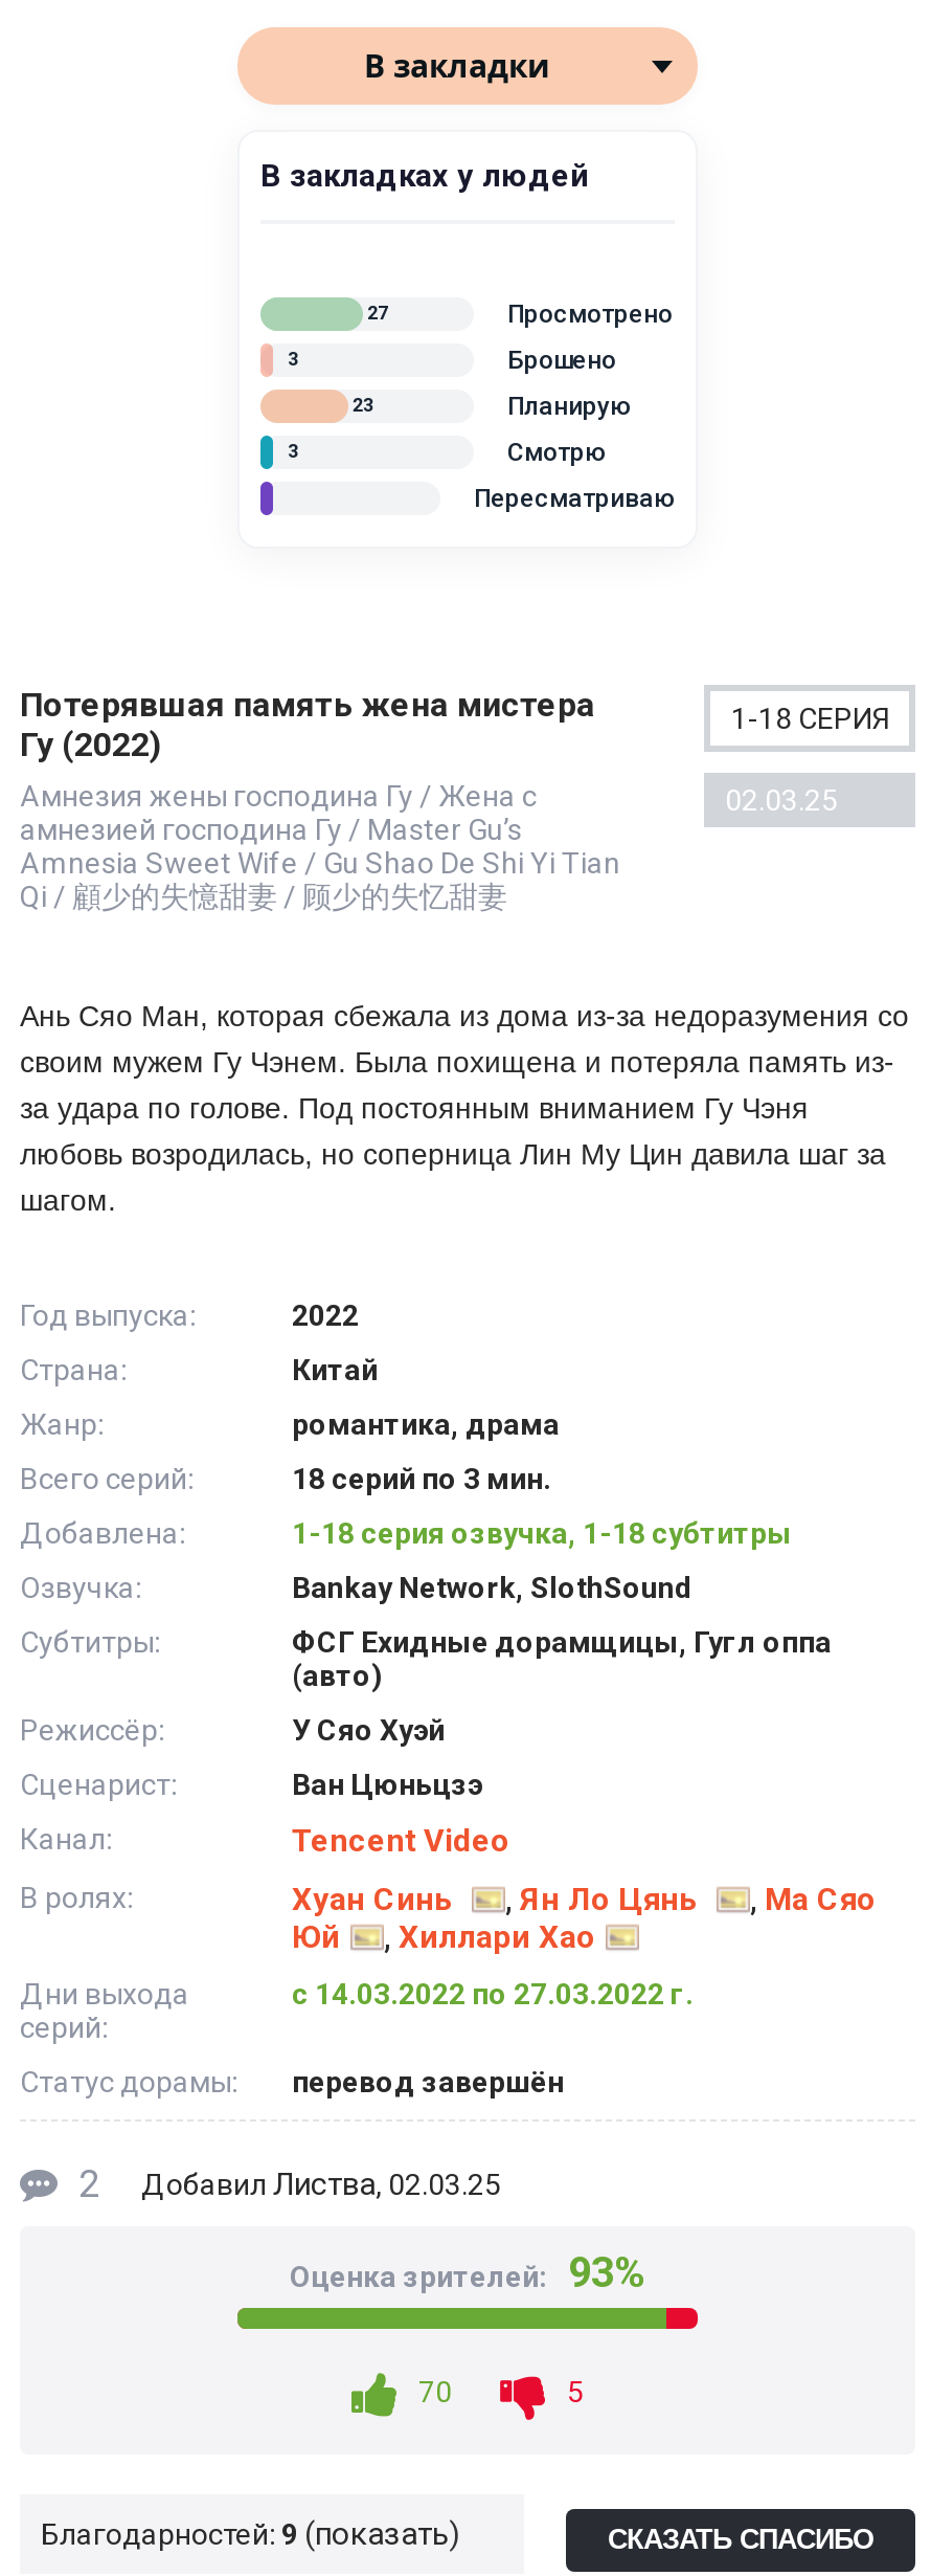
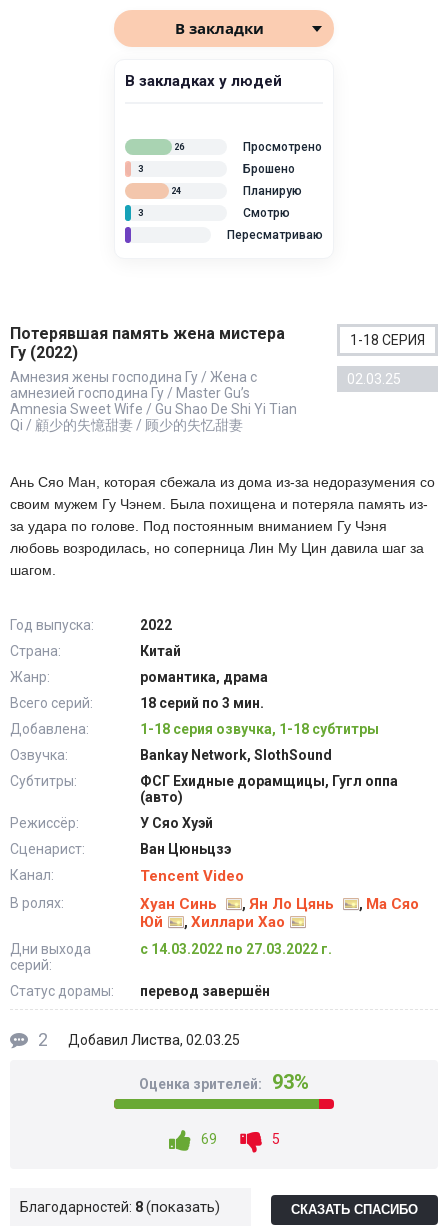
[367,303,388,324] 27 -> [174,141,184,151] 26
[352,395,373,416] 23 -> [171,185,181,195] 24
[418,2375,452,2408] 70 -> [200,1131,216,1147] 69
[41,2515,449,2553] Благодарностей: 9 показать -> [20,1198,215,1216] Благодарностей: 8 показать

